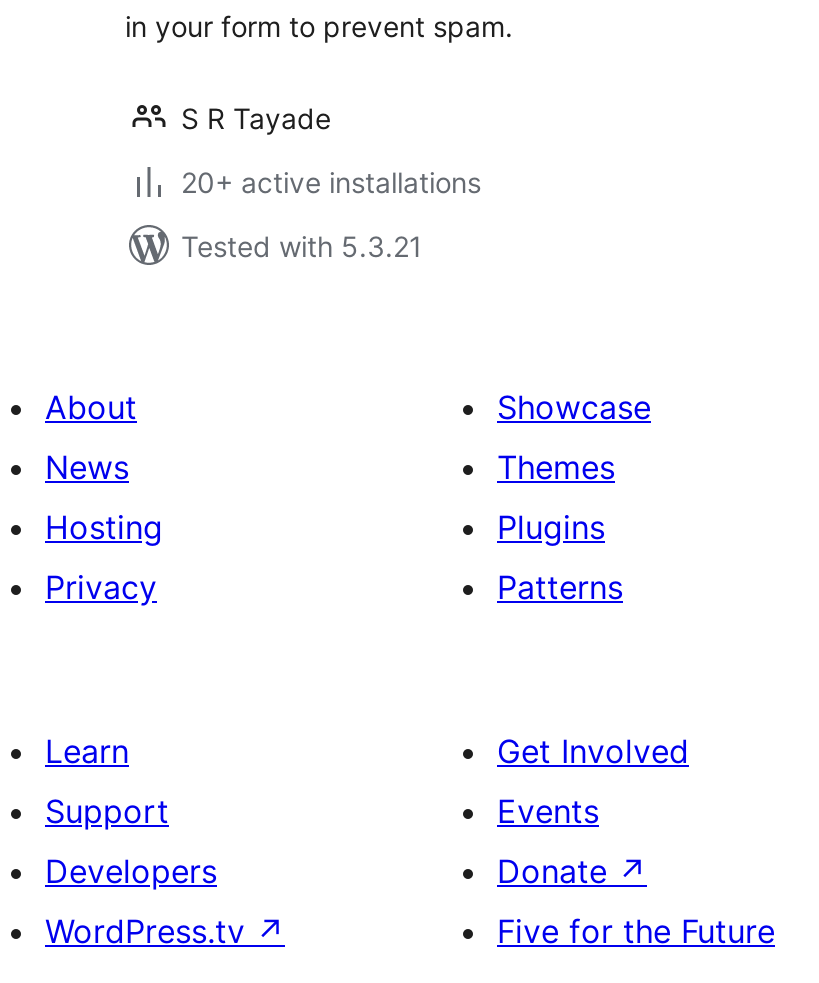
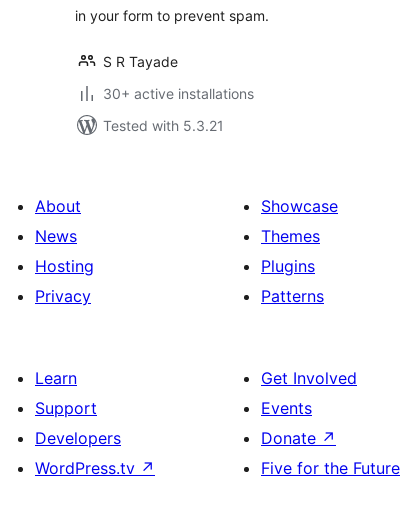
[181,165,481,199] 20+ active installations -> [103,85,254,102] 30+ active installations

